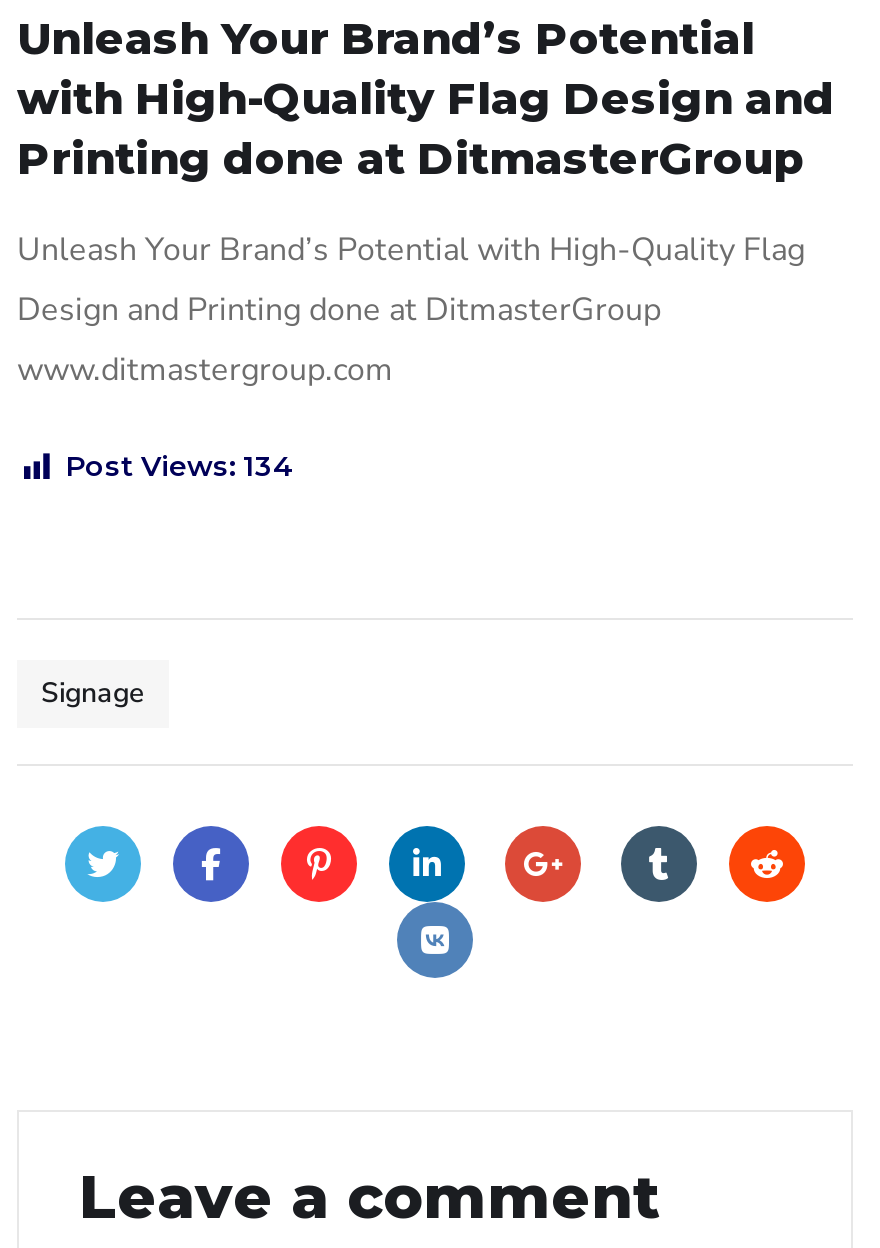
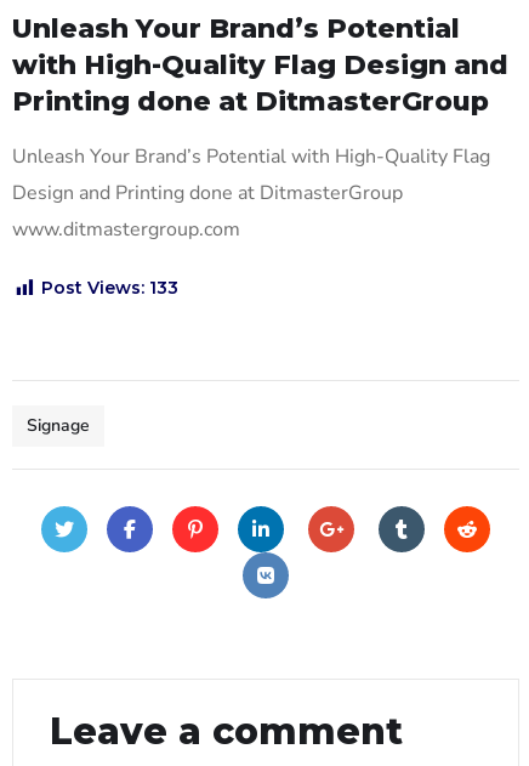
[65,449,293,485] Post Views: 134 -> [41,277,178,299] Post Views: 133

